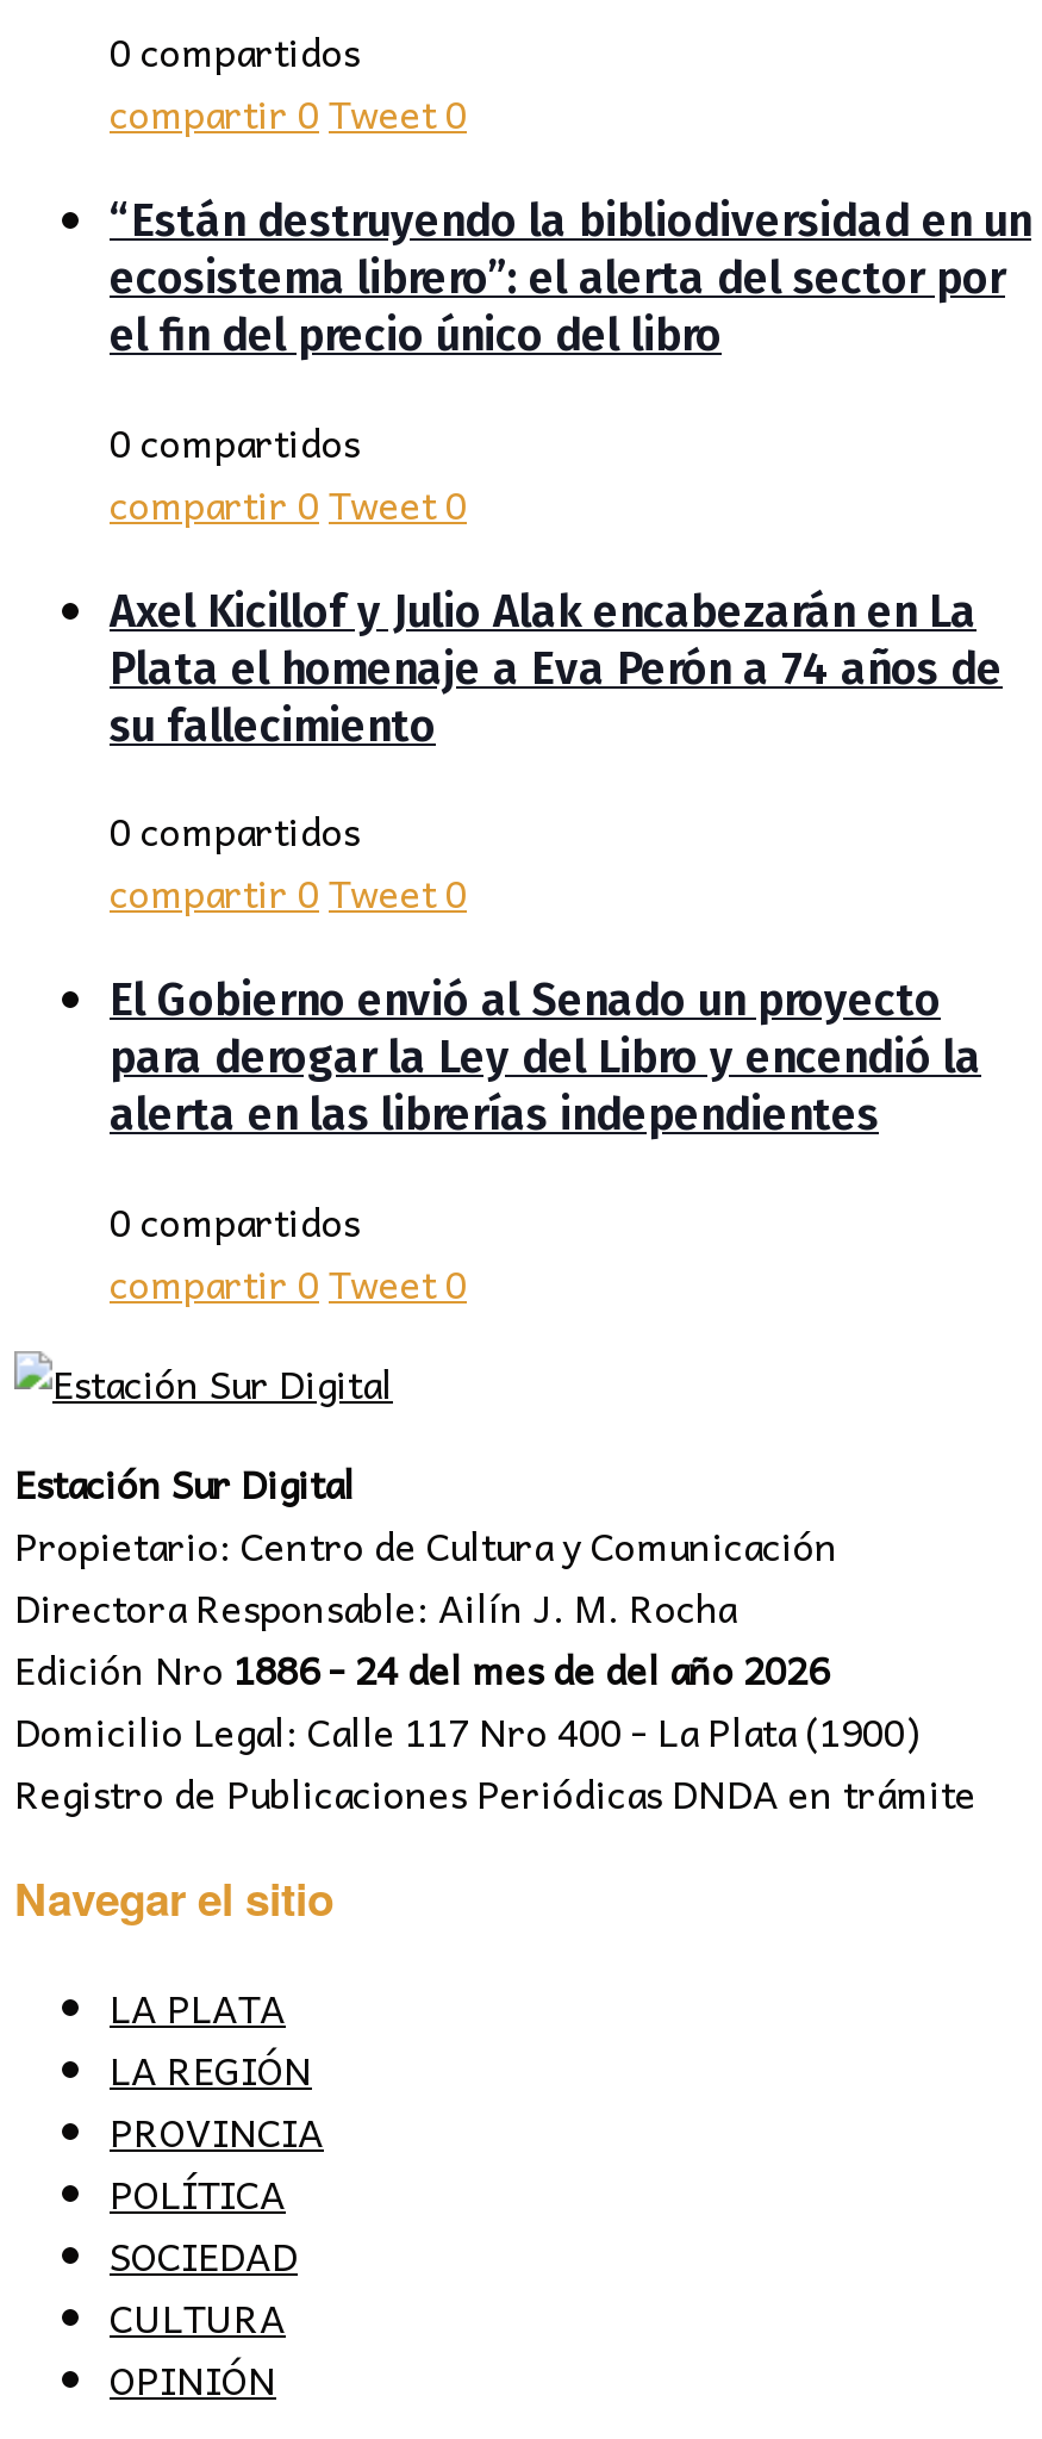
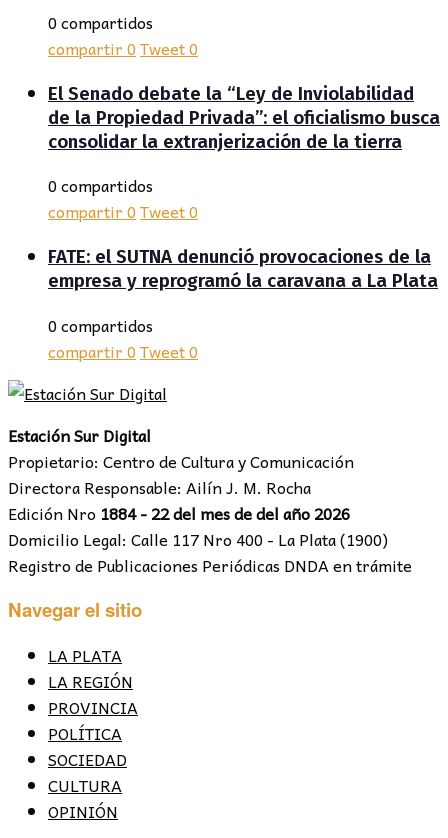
[110,195,1031,362] “Están destruyendo la bibliodiversidad en un | ecosistema librero”: el alerta del sector por | el fin del precio único del libro -> [48,82,440,152] El Senado debate la “Ley de Inviolabilidad | de la Propiedad Privada”: el oficialismo busca | consolidar la extranjerización de la tierra
[110,585,1003,1141] Axel Kicillof y Julio Alak encabezarán en La | Plata el homenaje a Eva Perón a 74 años de | su fallecimiento | 0 compartidos | compartir 0 Tweet 0 | El Gobierno envió al Senado un proyecto | para derogar la Ley del Libro y encendió la | alerta en las librerías independientes -> [48,246,438,292] FATE: el SUTNA denunció provocaciones de la | empresa y reprogramó la caravana a La Plata
[14,1636,829,1698] Edición Nro 1886 - 24 del mes de del año 2026 -> [8,500,350,526] Edición Nro 1884 - 22 del mes de del año 2026

